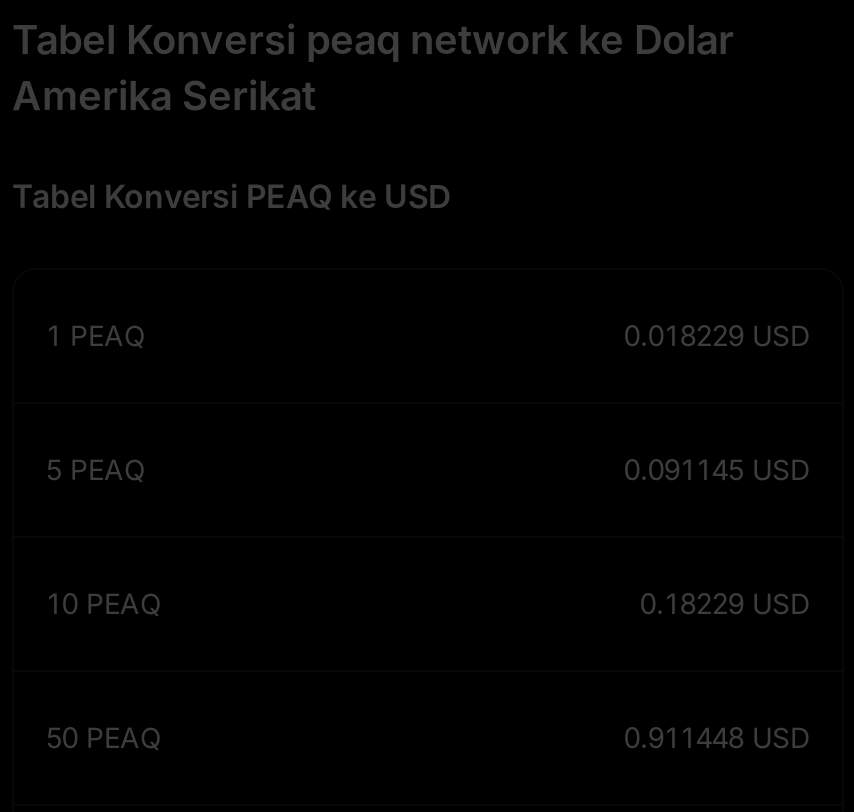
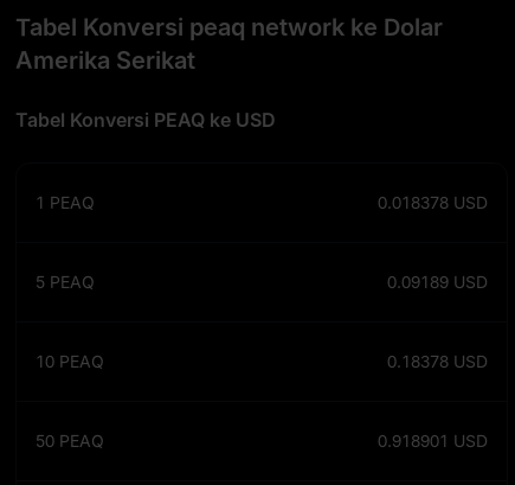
[624,318,810,352] 0.018229 USD -> [378,192,488,212] 0.018378 USD
[624,452,810,486] 0.091145 USD -> [387,272,488,292] 0.09189 USD
[640,586,810,620] 0.18229 USD -> [387,351,488,371] 0.18378 USD
[624,720,810,754] 0.911448 USD -> [378,430,488,451] 0.918901 USD

